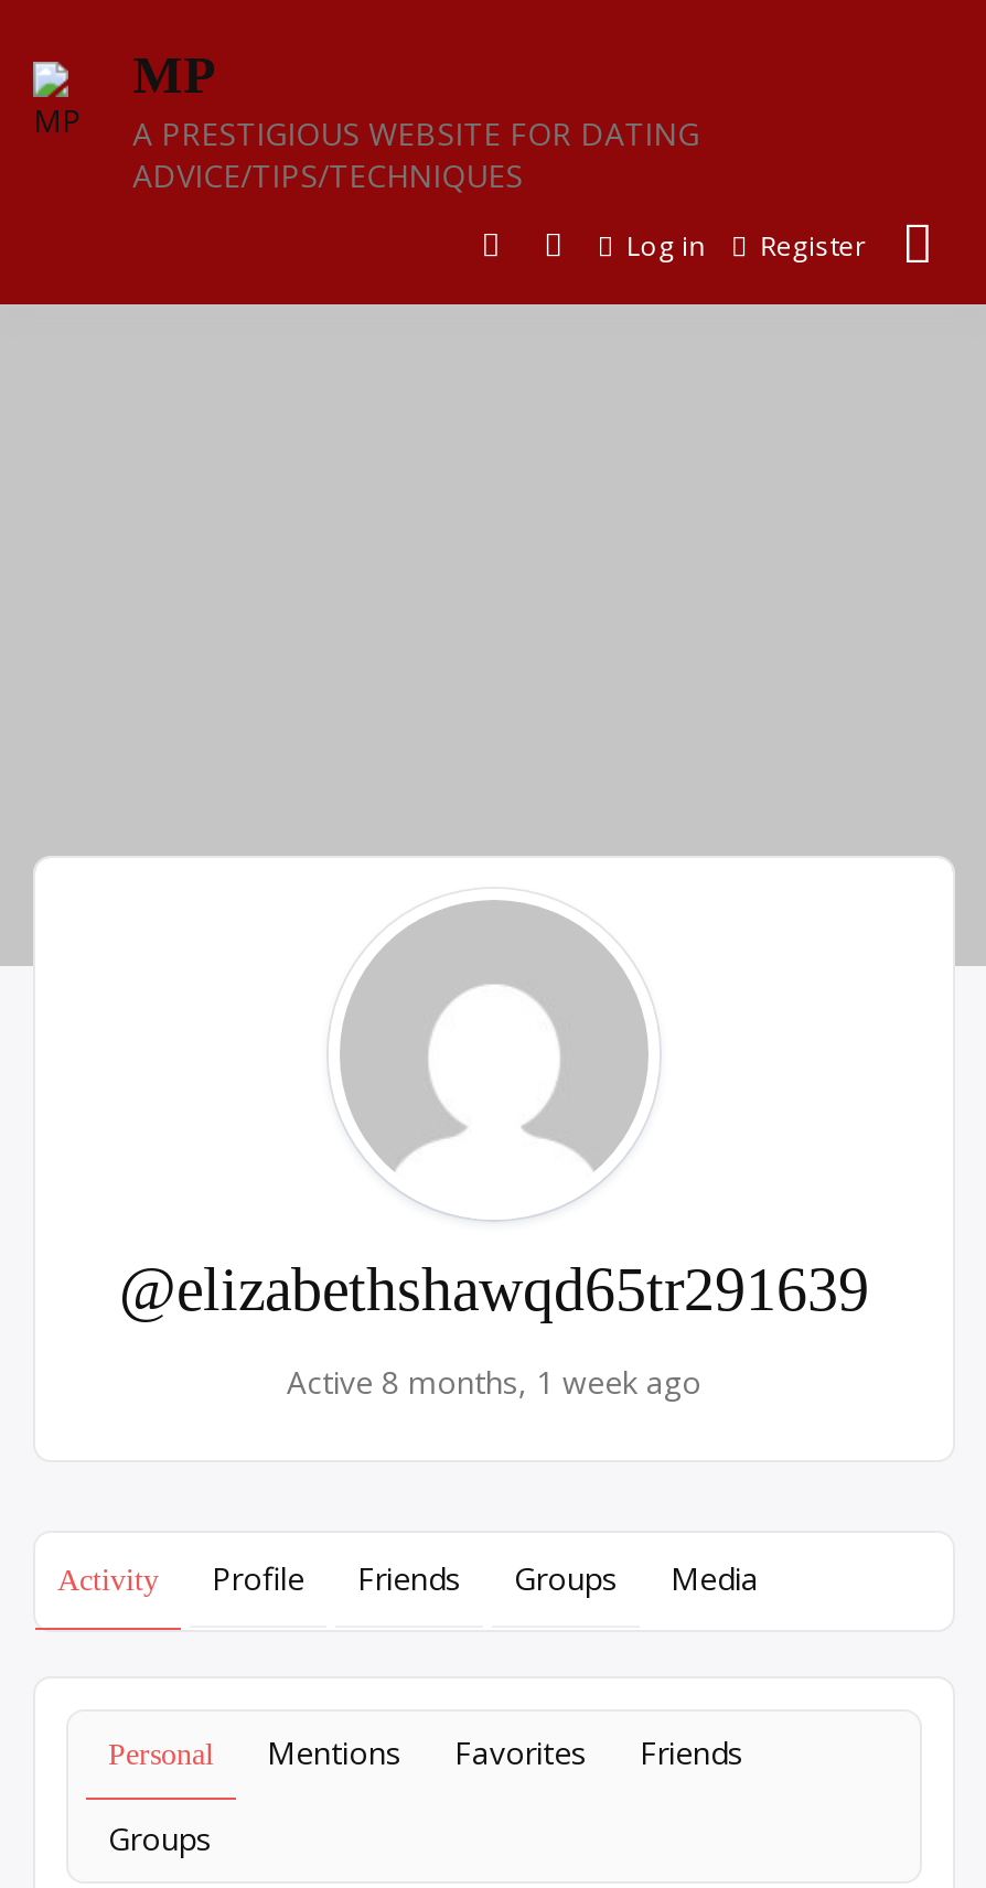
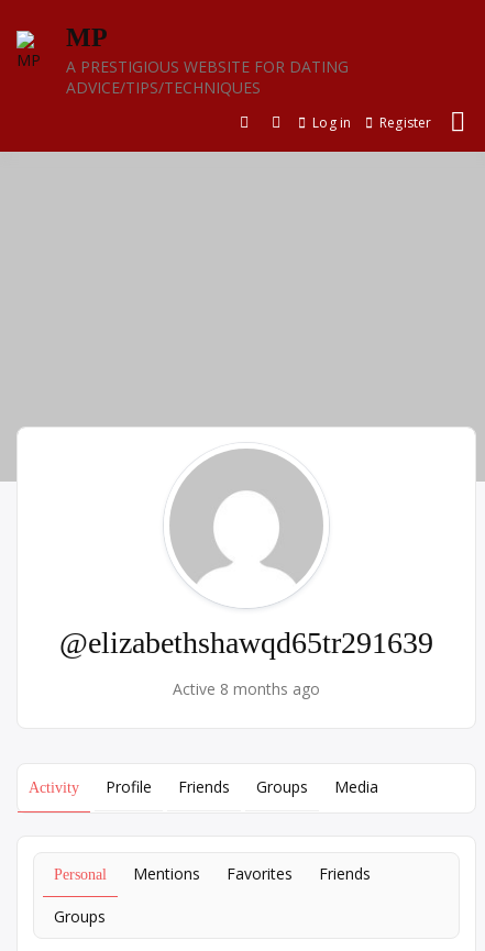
[287,1361,701,1403] Active 8 months, 1 week ago -> [173,678,320,699] Active 8 months ago

